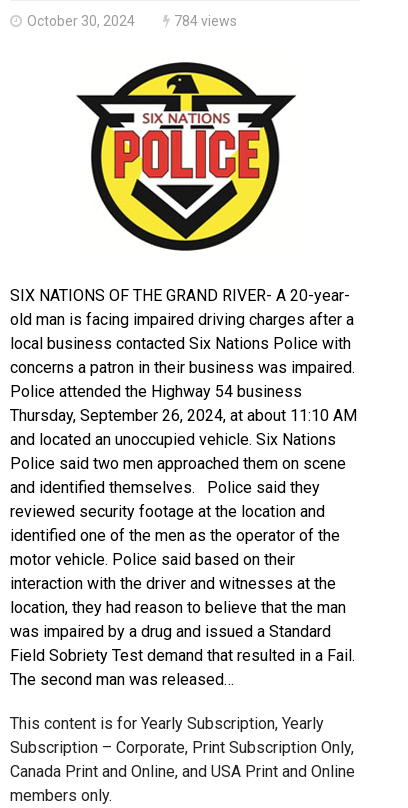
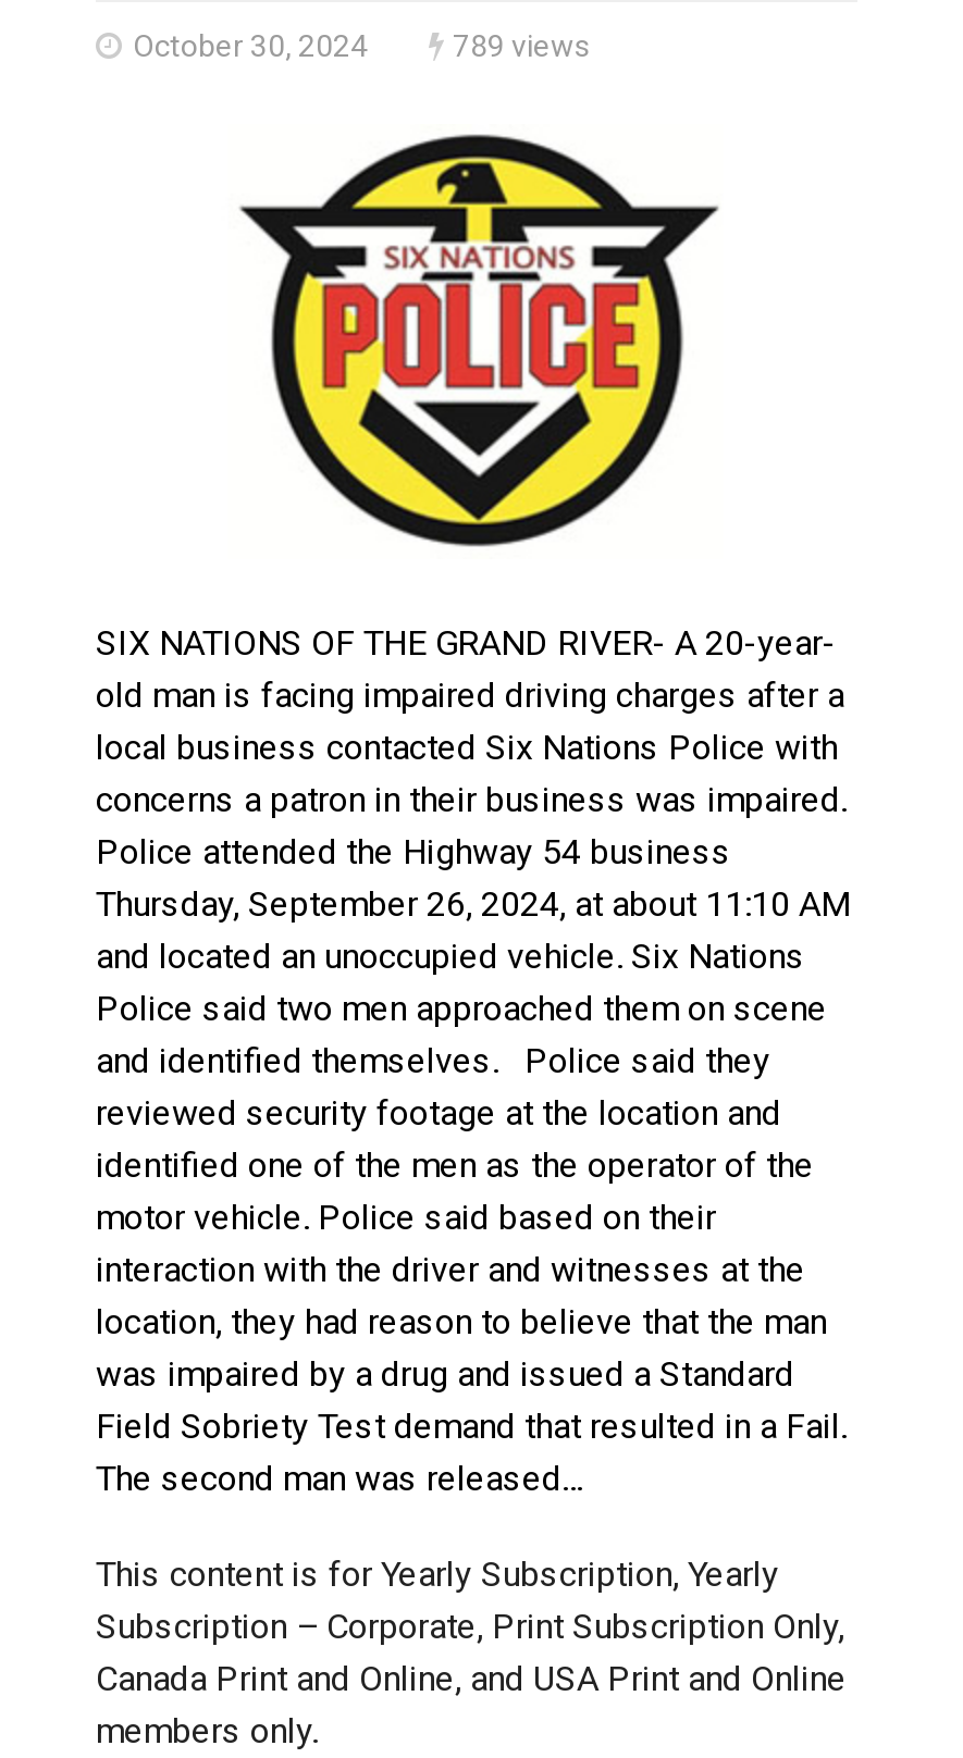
[174,13,237,29] 784 views -> [453,27,590,62] 789 views

